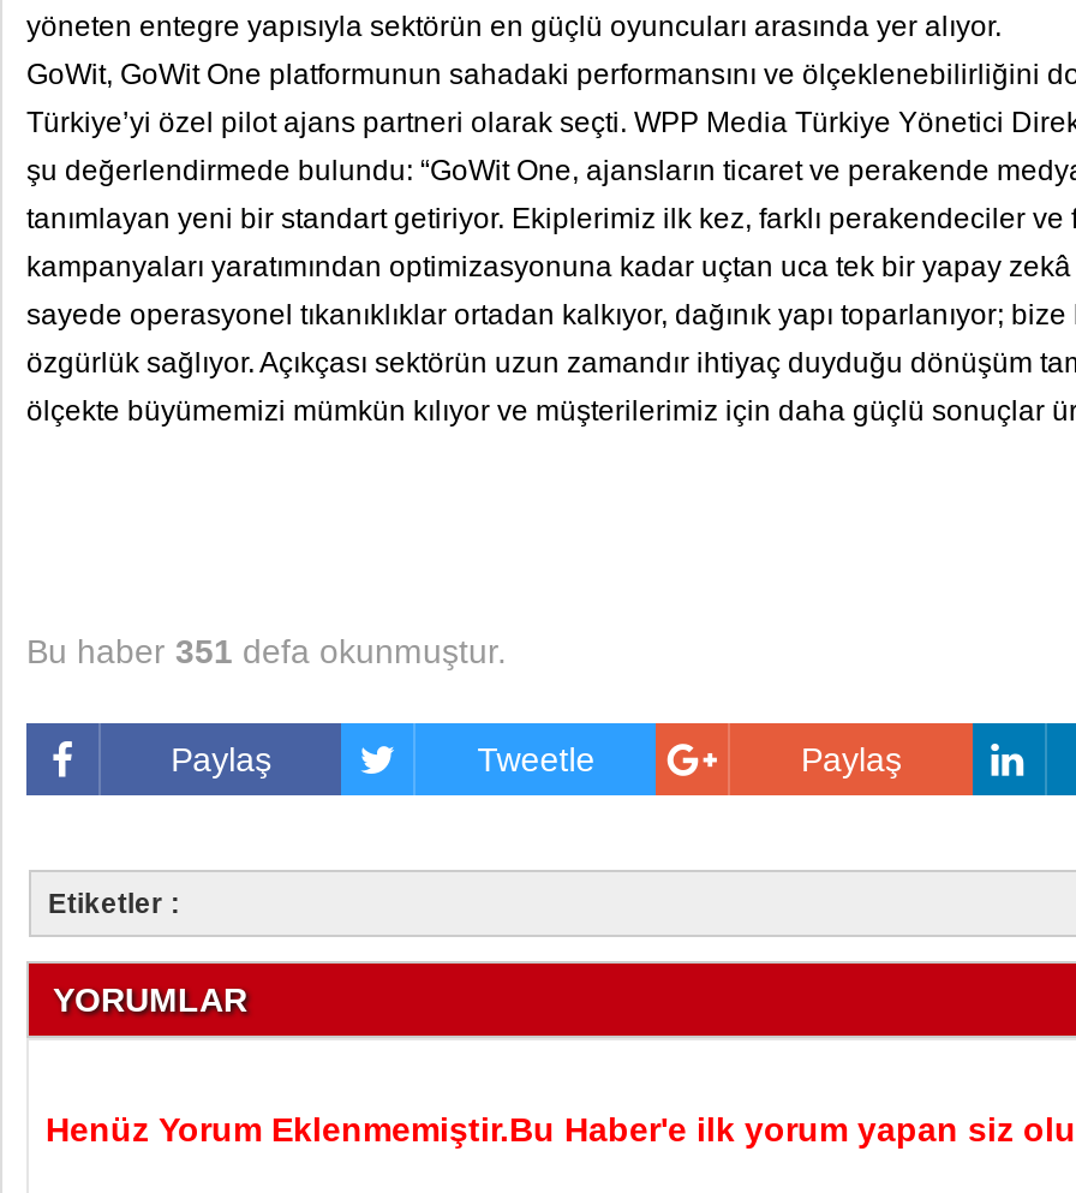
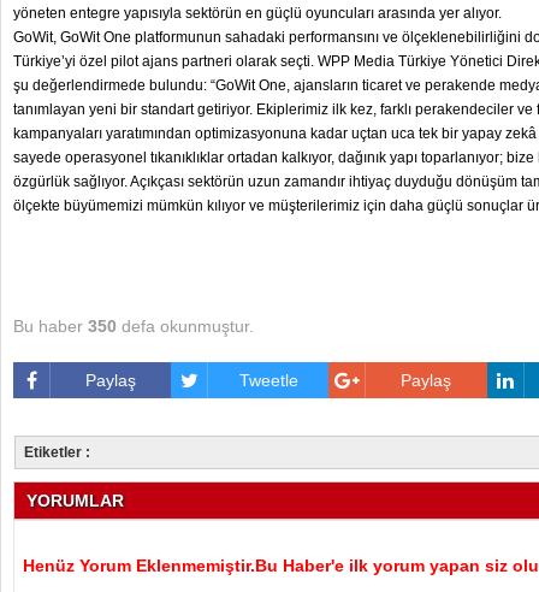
[26,632,507,670] Bu haber 351 defa okunmuştur. -> [13,316,254,336] Bu haber 350 defa okunmuştur.

